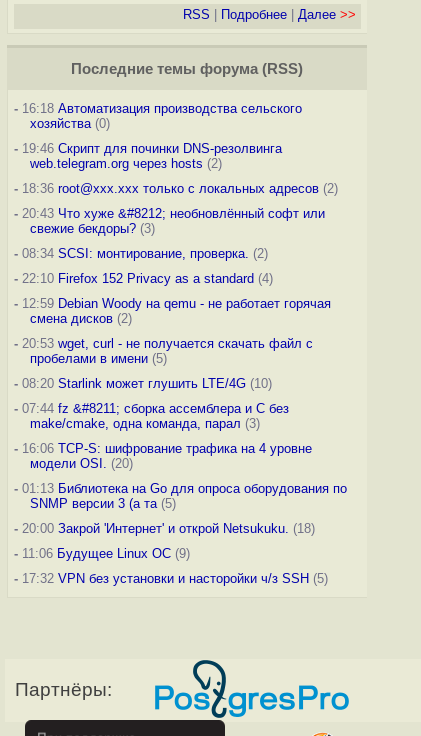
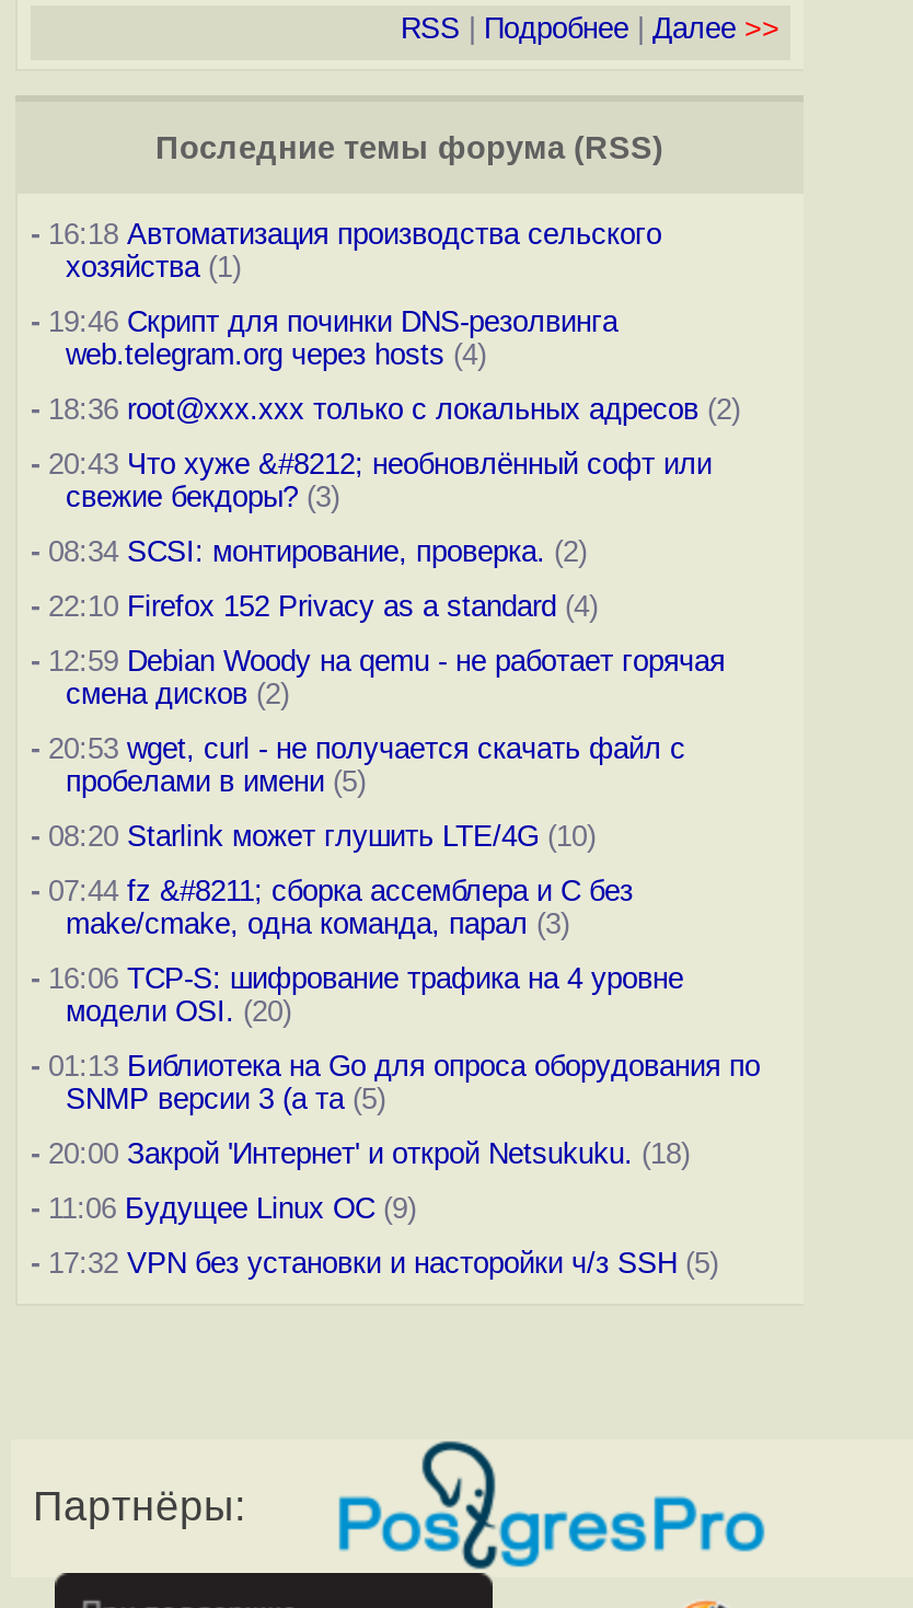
[30,116,110,131] хозяйства (0) -> [66,251,241,284] хозяйства (1)
[30,156,222,171] web.telegram.org через hosts (2) -> [66,338,486,371] web.telegram.org через hosts (4)

